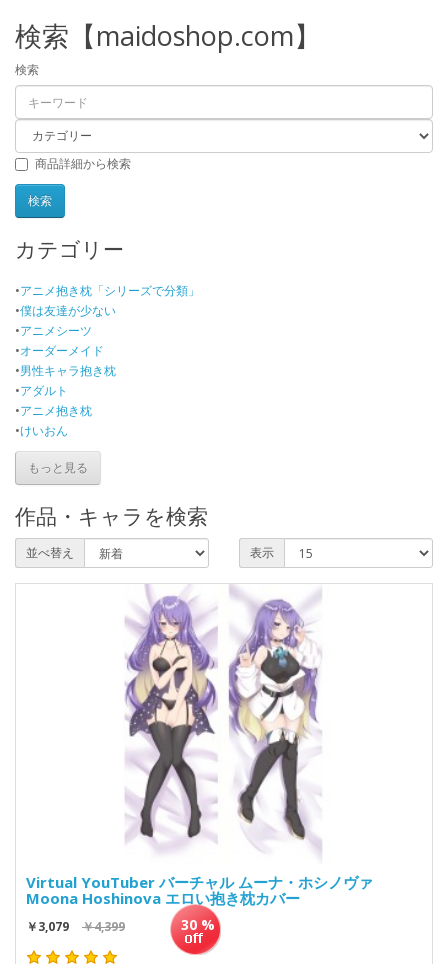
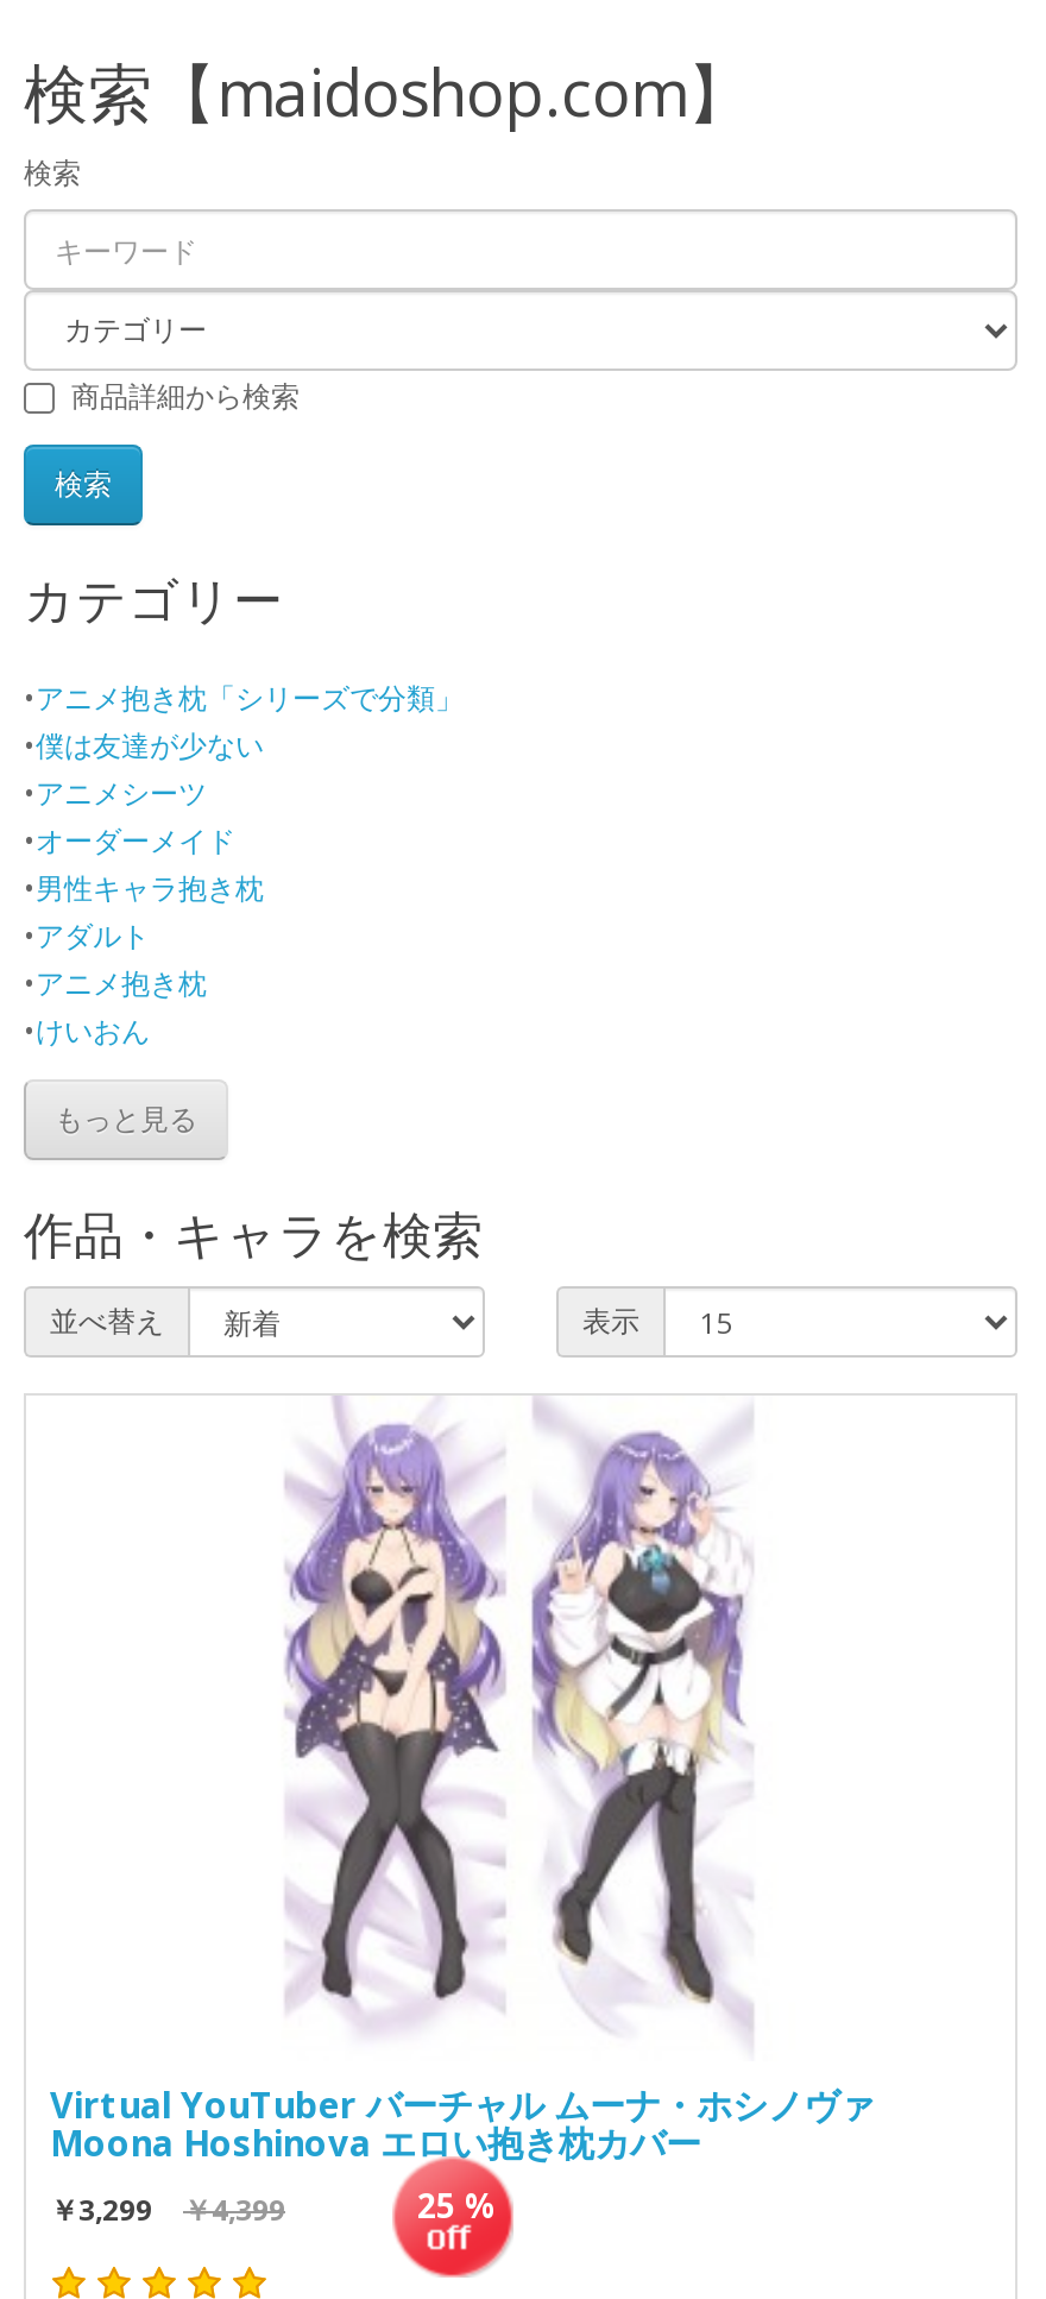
[26,918,125,935] ￥3,079 ￥4,399 -> [50,2189,285,2230] ￥3,299 ￥4,399
[180,915,214,934] 30 % -> [417,2182,498,2227] 25 %

